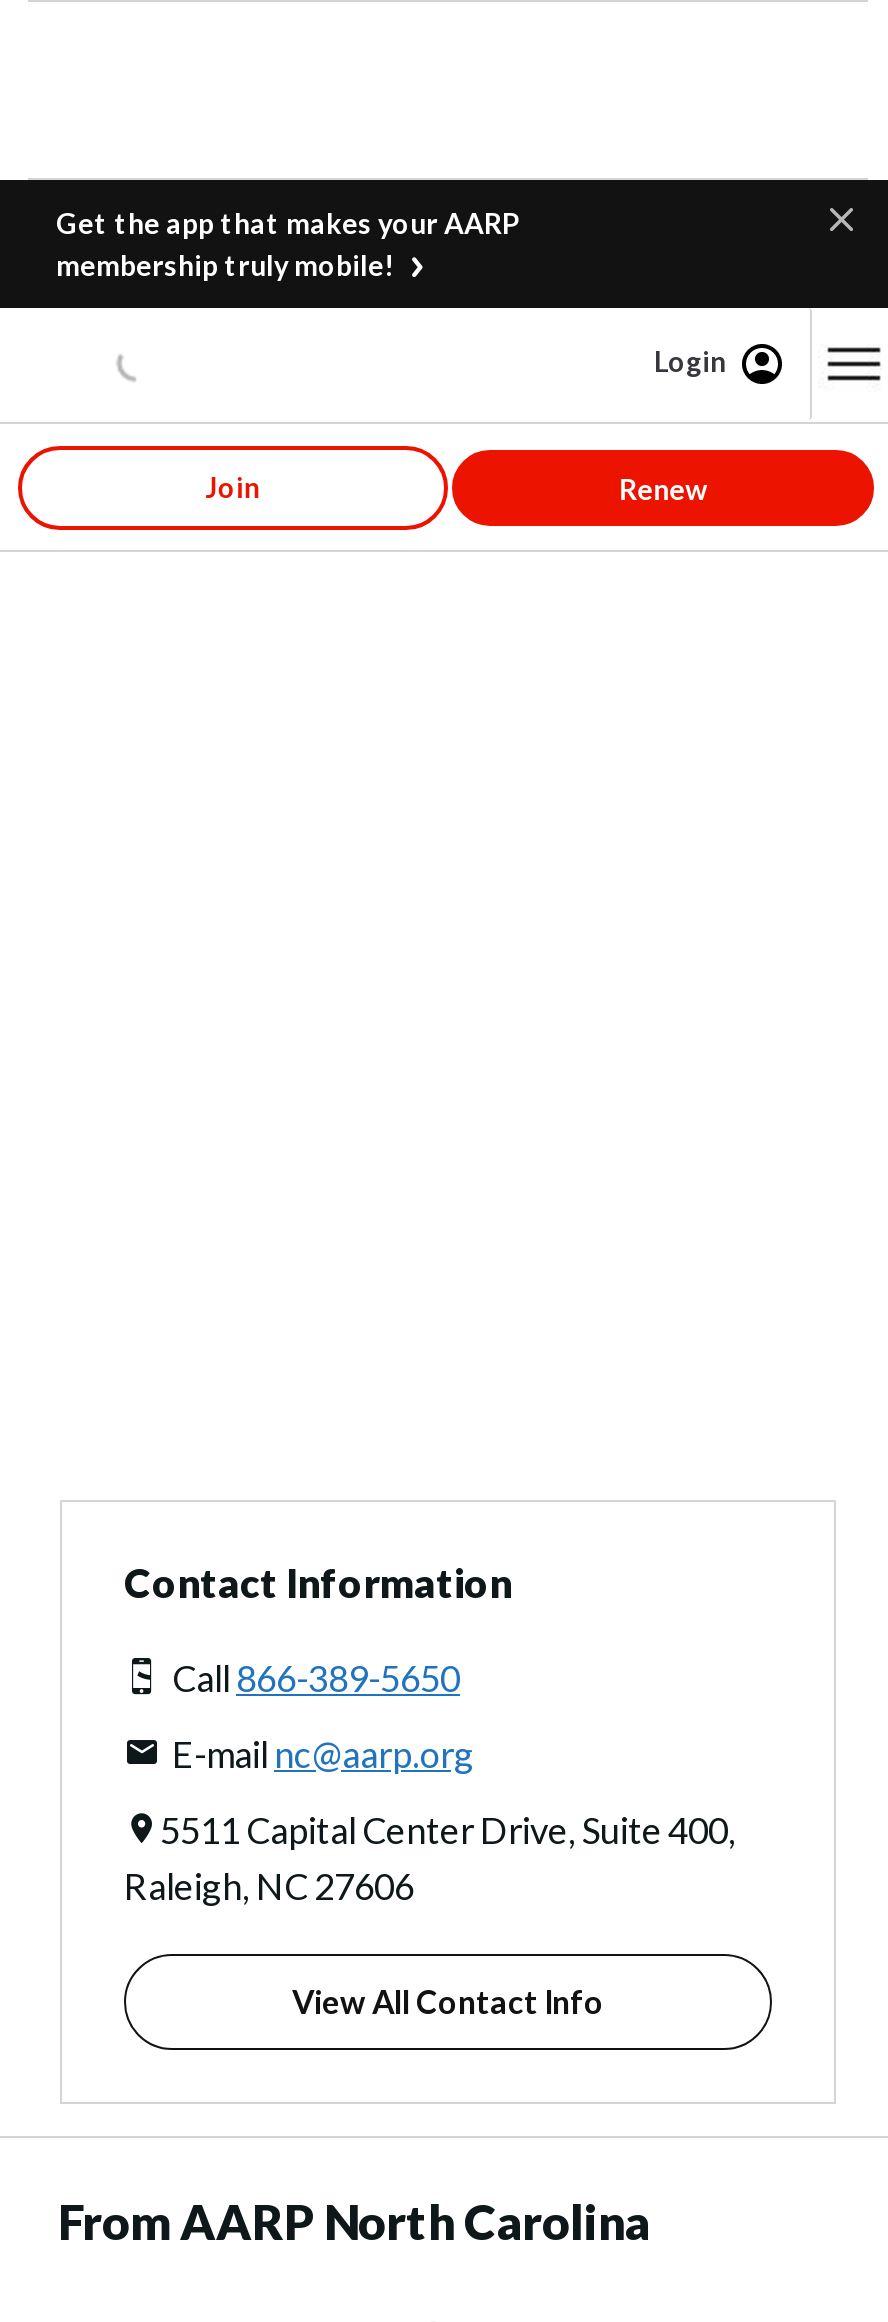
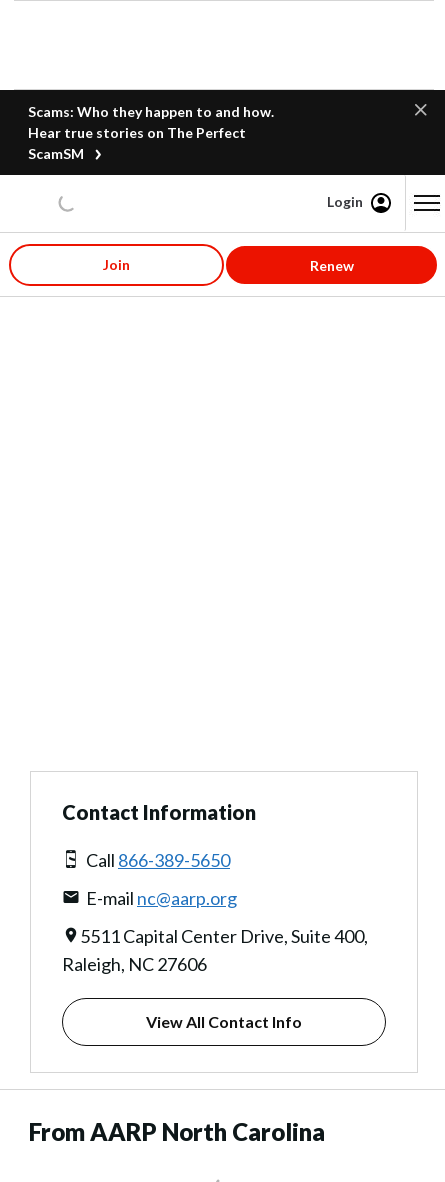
[56,206,520,282] Get the app that makes your AARP | membership truly mobile! -> [28,103,274,162] Scams: Who they happen to and how. | Hear true stories on The Perfect | ScamSM

